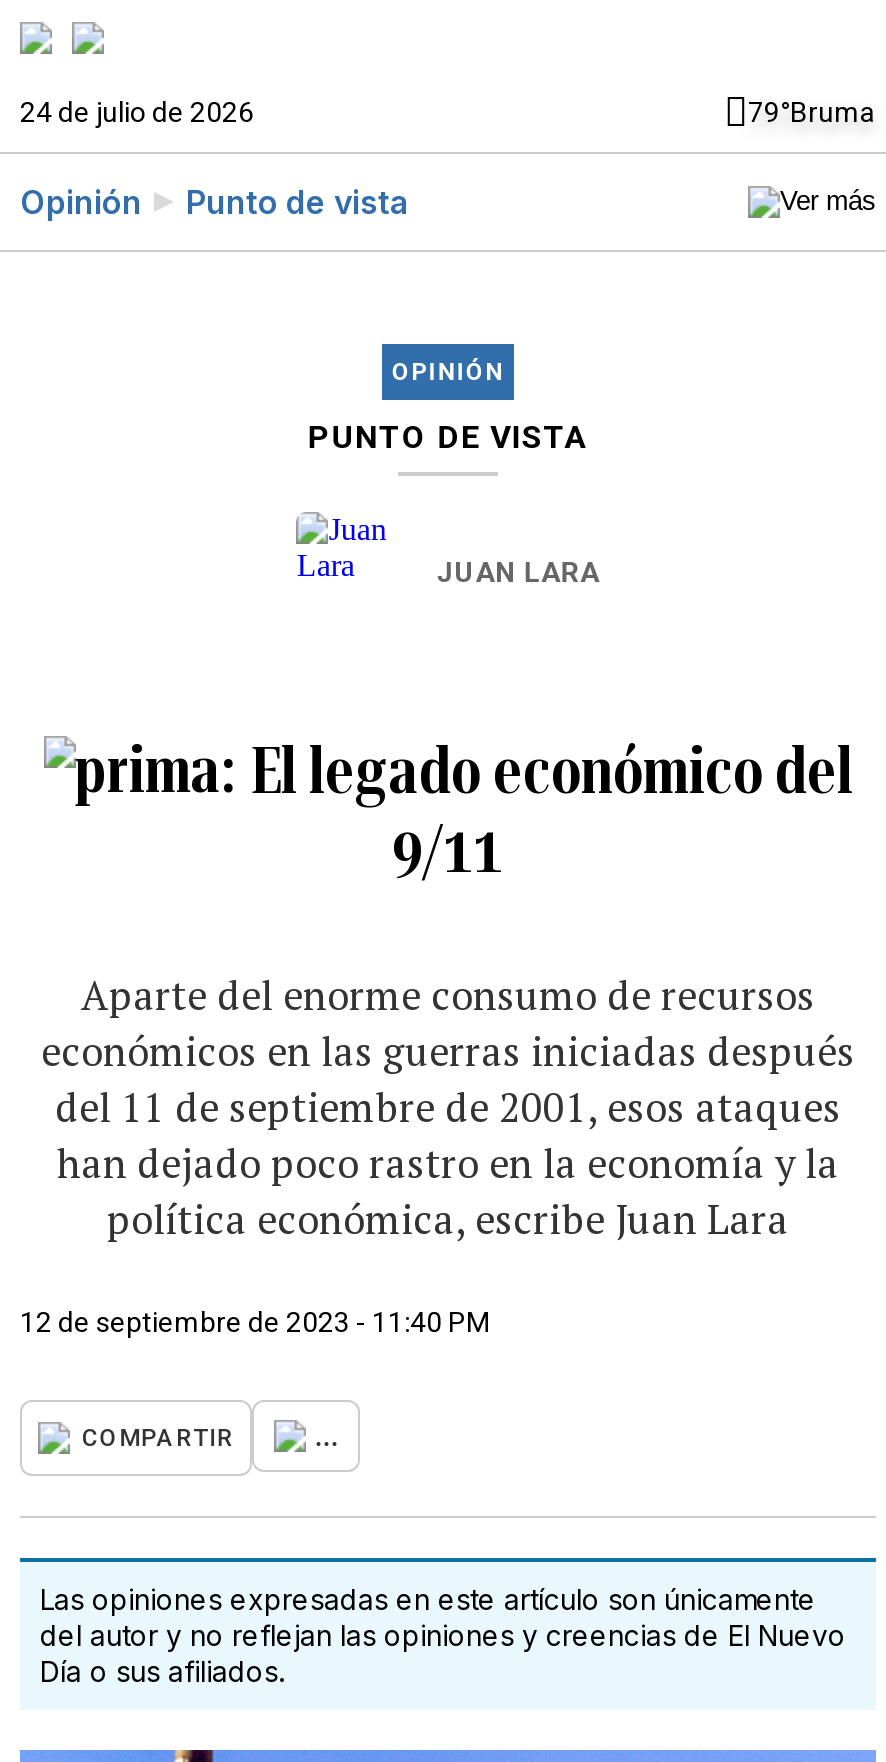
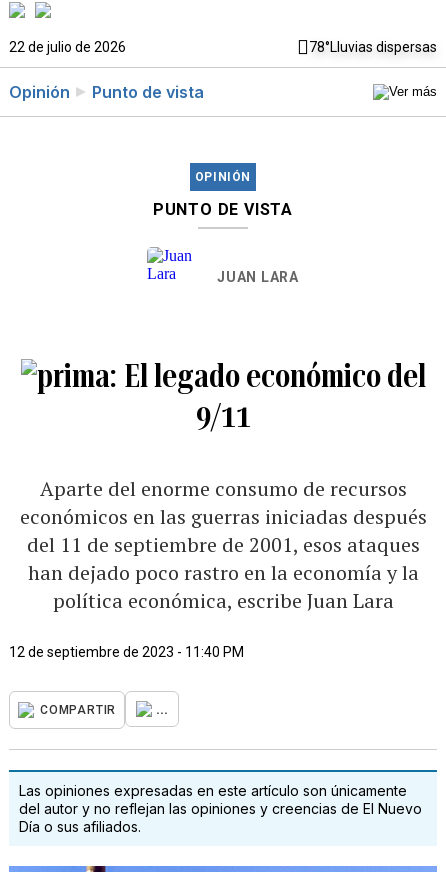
[20,96,876,128] 24 de julio de 2026 | 79°Bruma -> [9,39,437,55] 22 de julio de 2026 | 78°Lluvias dispersas

